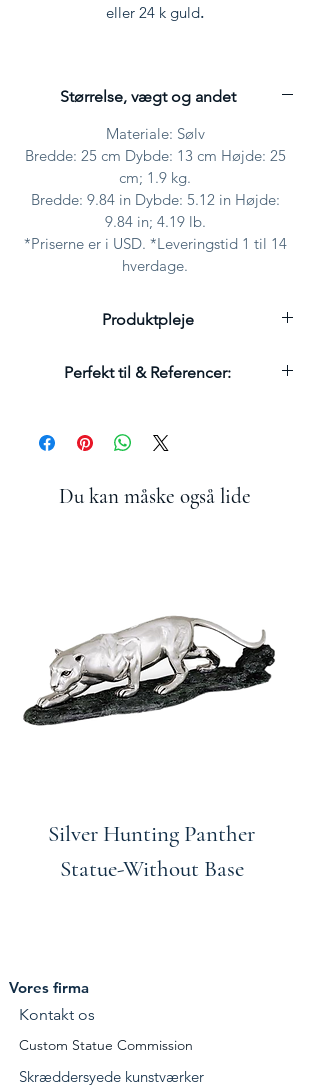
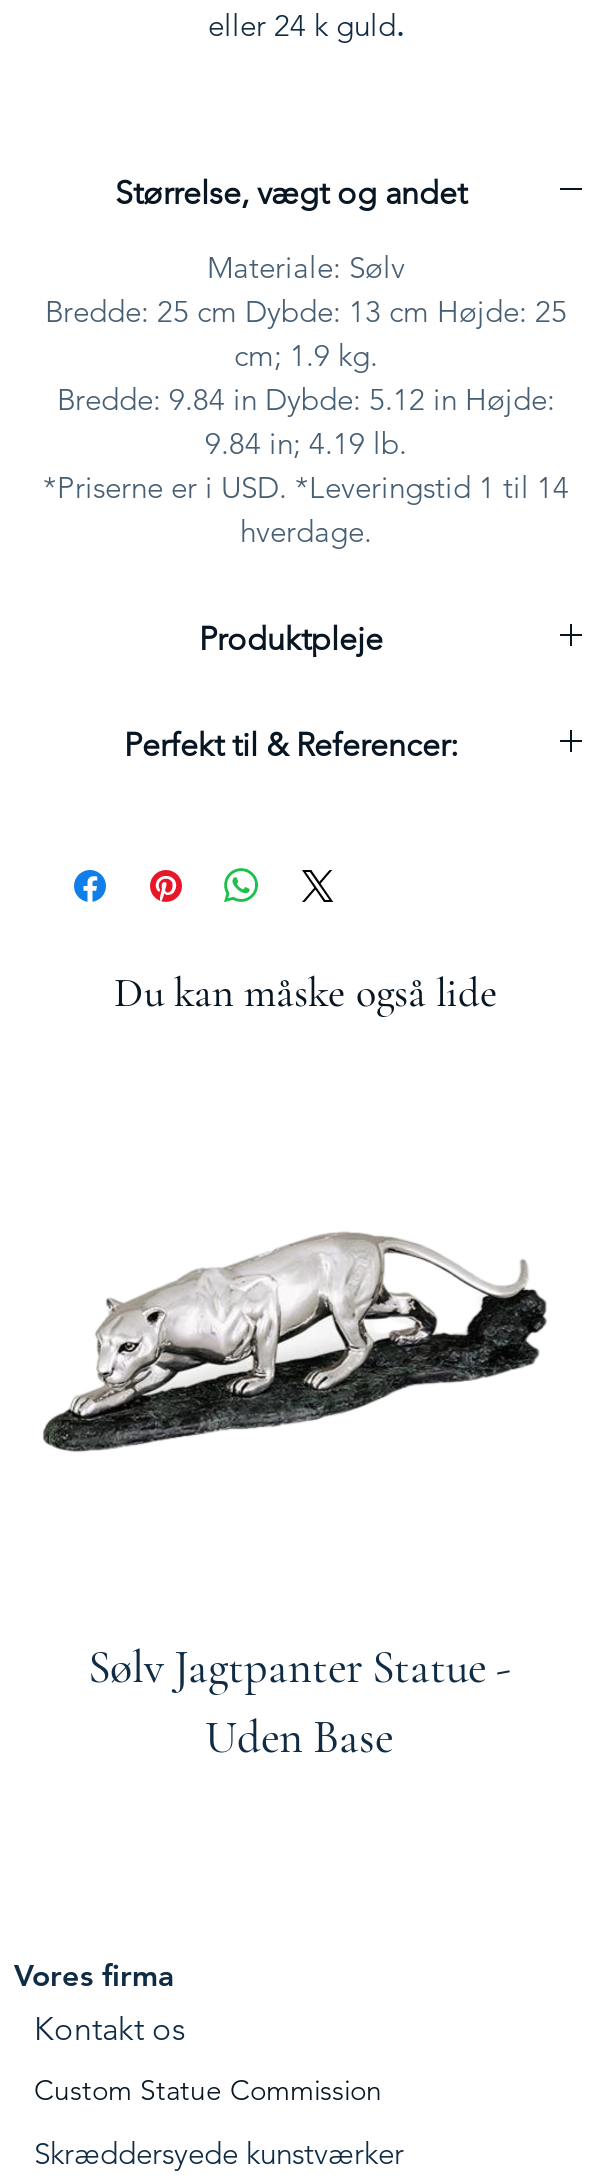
[48,820,255,883] Silver Hunting Panther | Statue-Without Base -> [88,1639,510,1765] Sølv Jagtpanter Statue - | Uden Base

